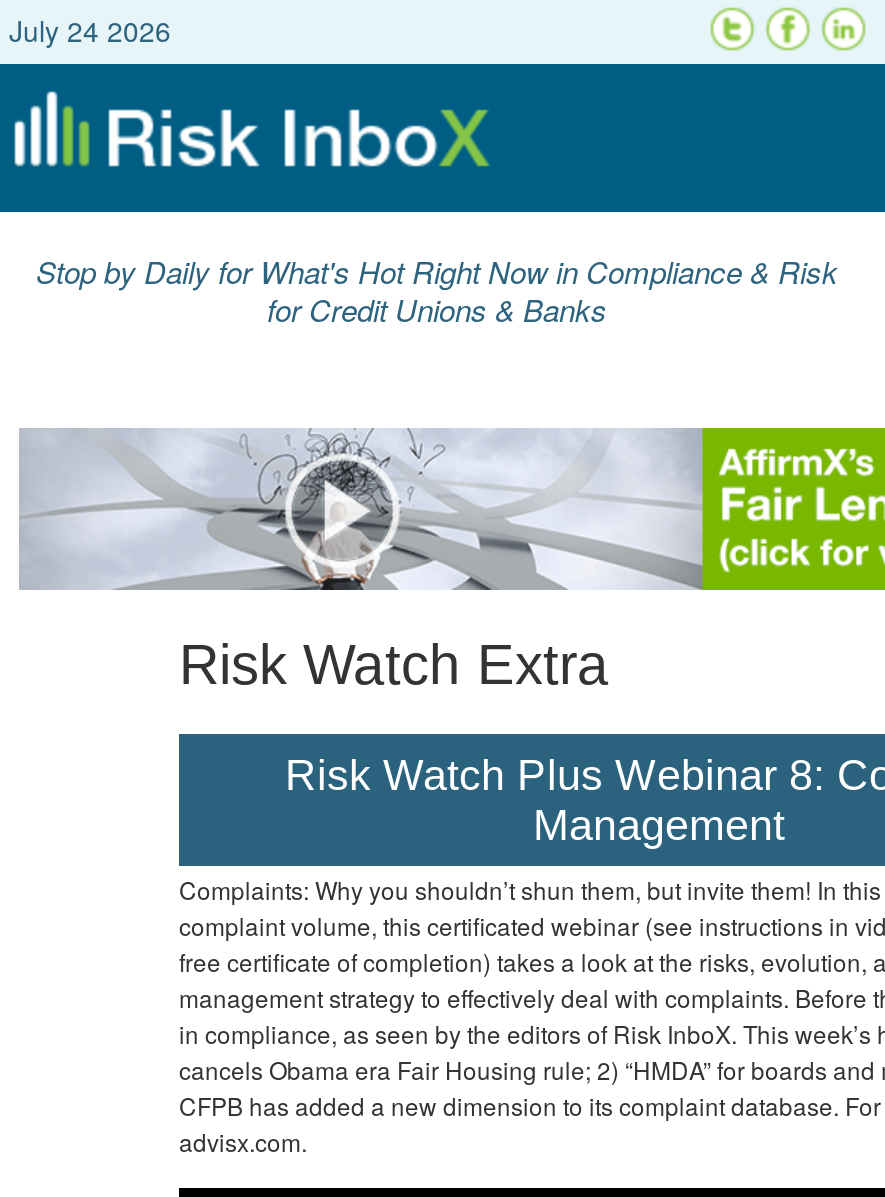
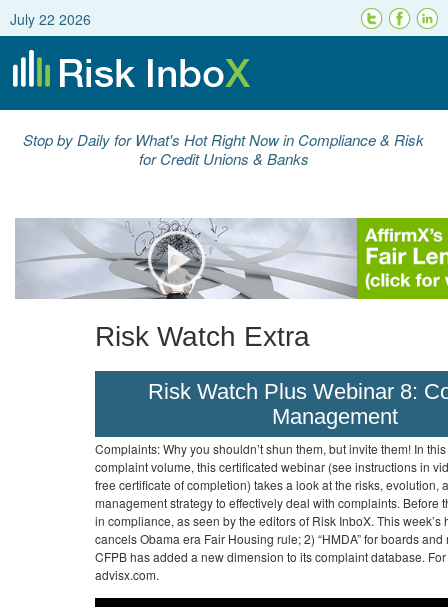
[9,10,171,50] July 24 2026 -> [10,9,91,29] July 22 2026

